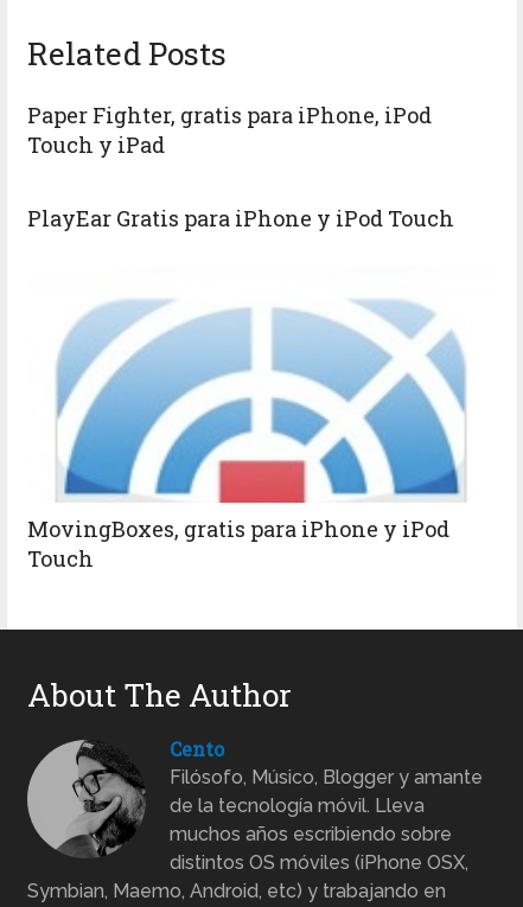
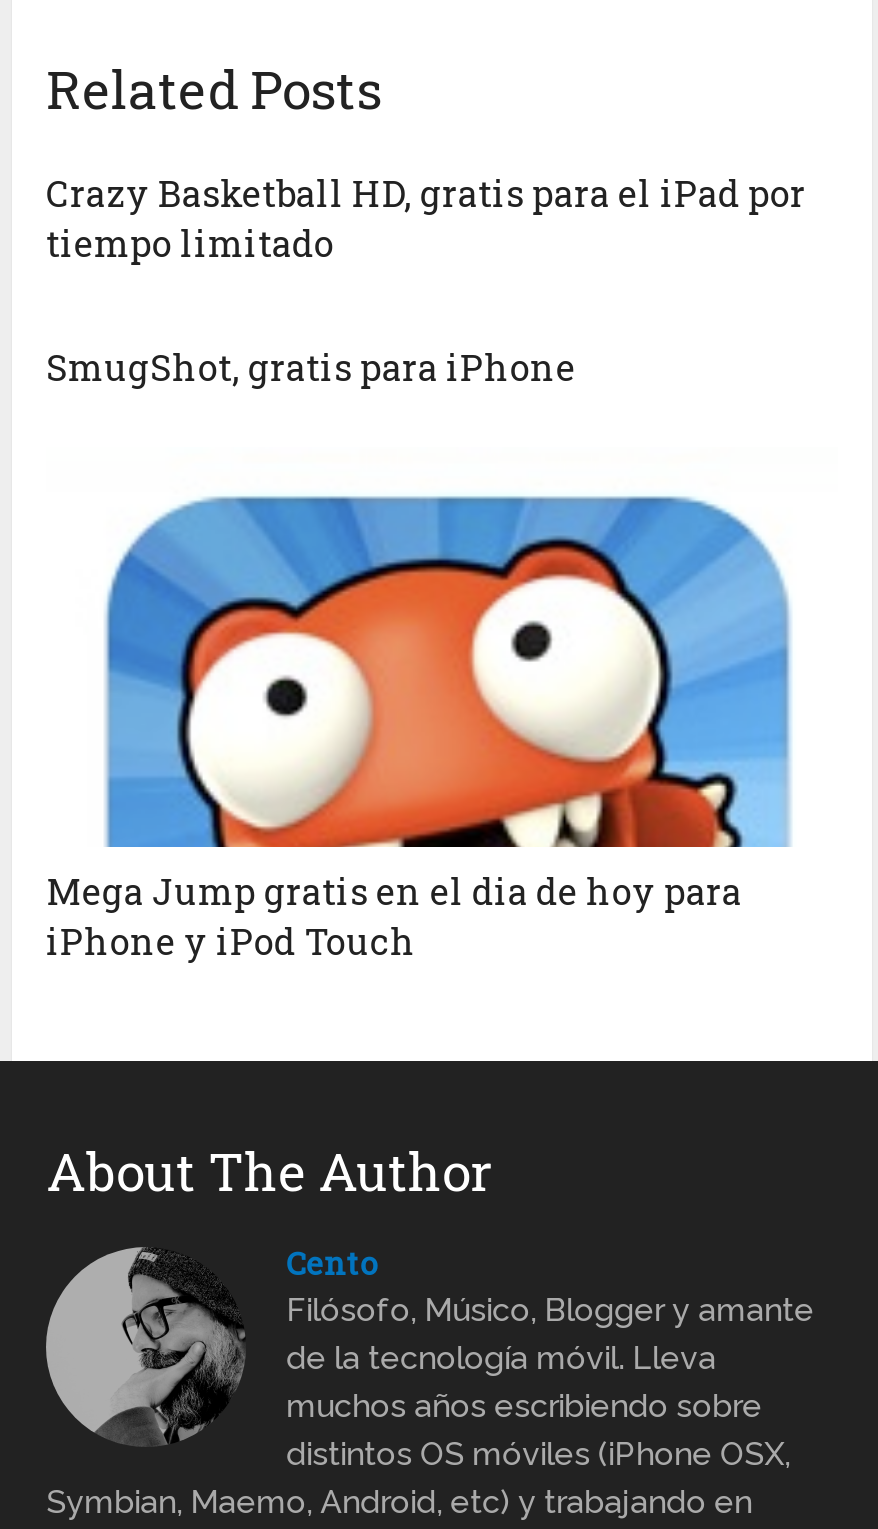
[27,101,432,159] Paper Fighter, gratis para iPhone, iPod | Touch y iPad -> [46,169,806,267] Crazy Basketball HD, gratis para el iPad por | tiempo limitado
[27,204,454,233] PlayEar Gratis para iPhone y iPod Touch -> [46,343,576,391] SmugShot, gratis para iPhone
[27,295,468,573] [image] | MovingBoxes, gratis para iPhone y iPod | Touch -> [46,495,792,965] [image] | Mega Jump gratis en el dia de hoy para | iPhone y iPod Touch

